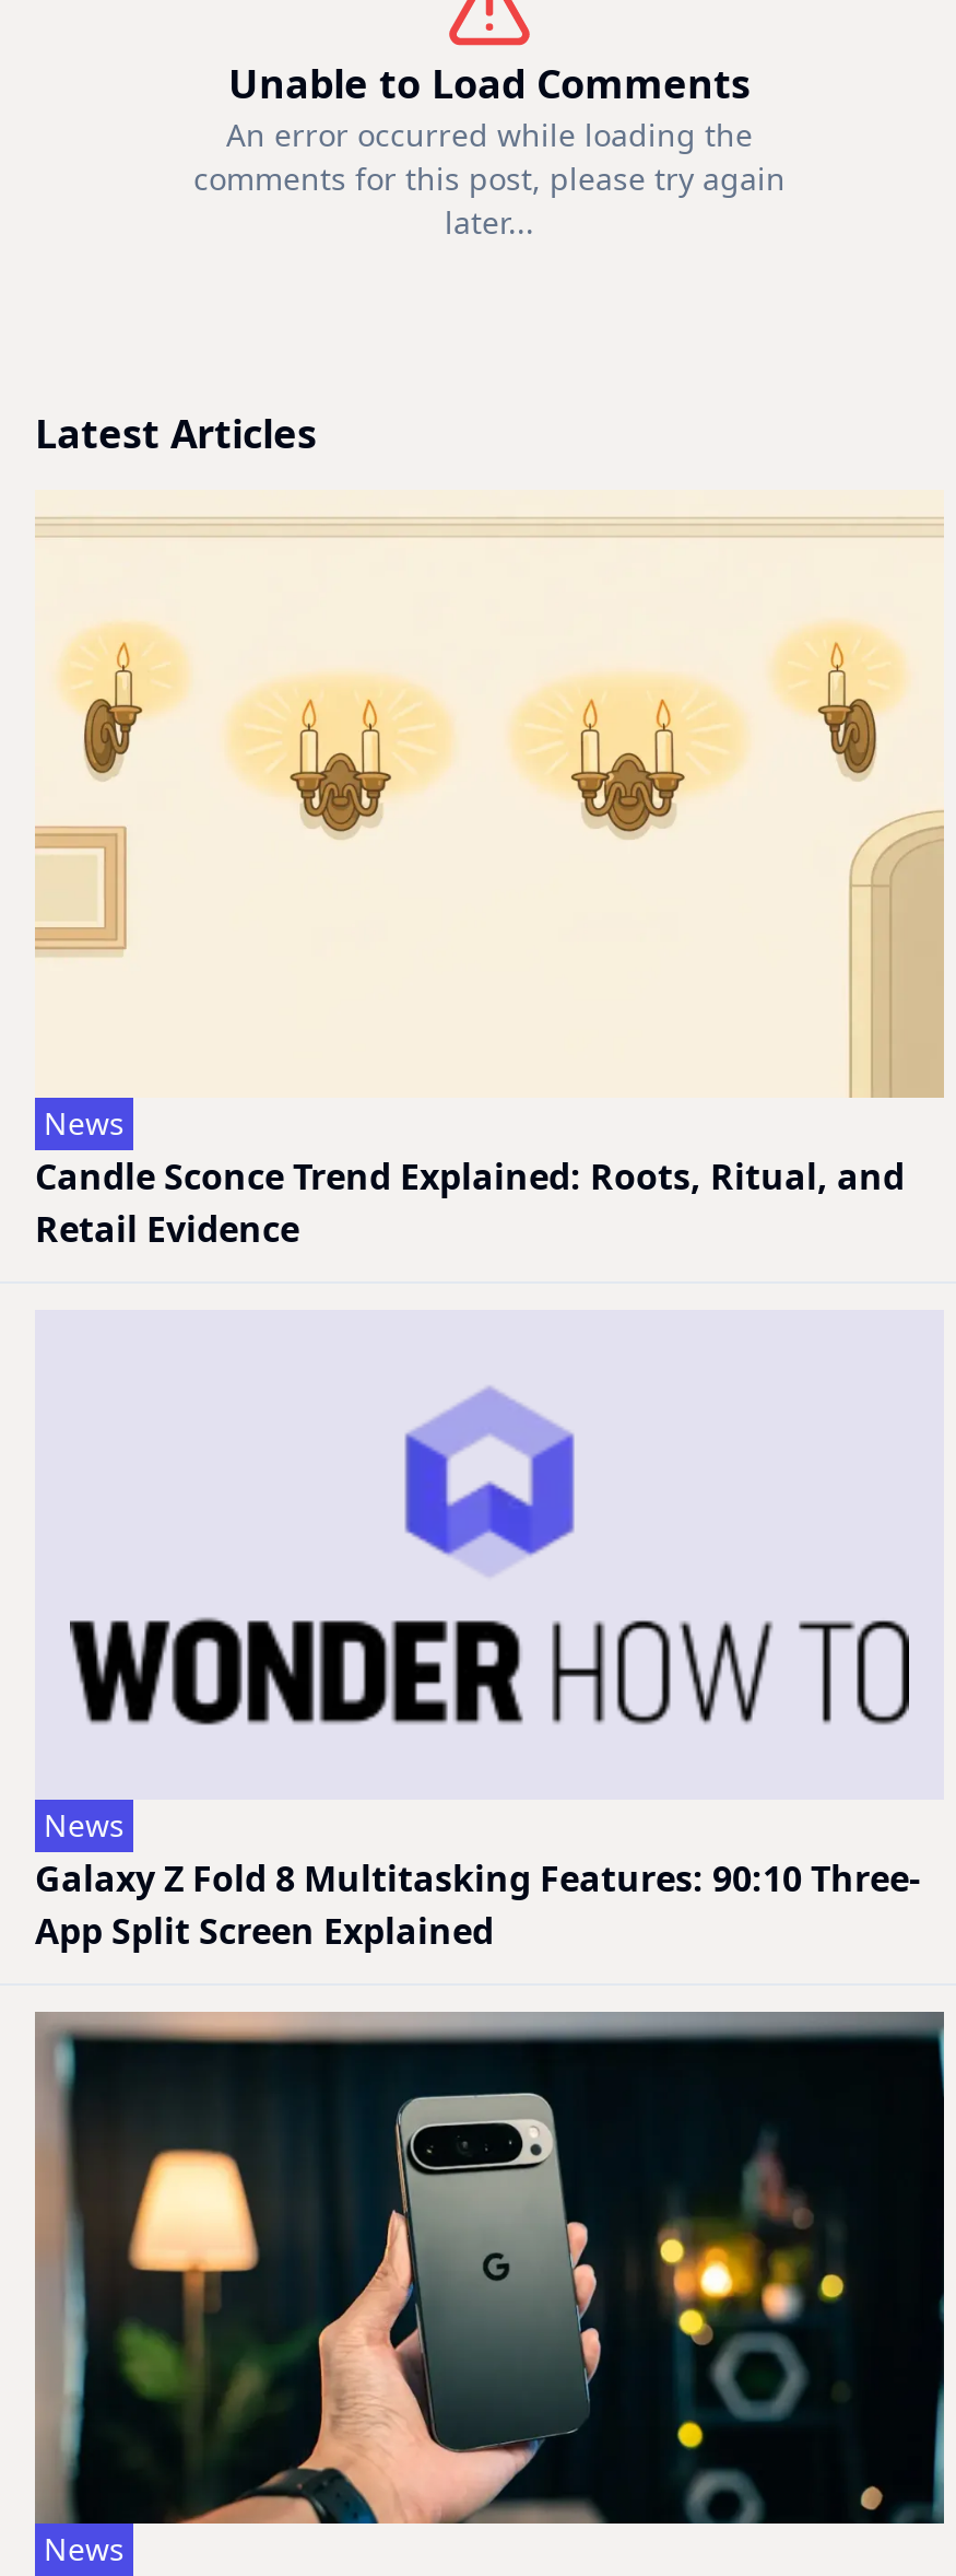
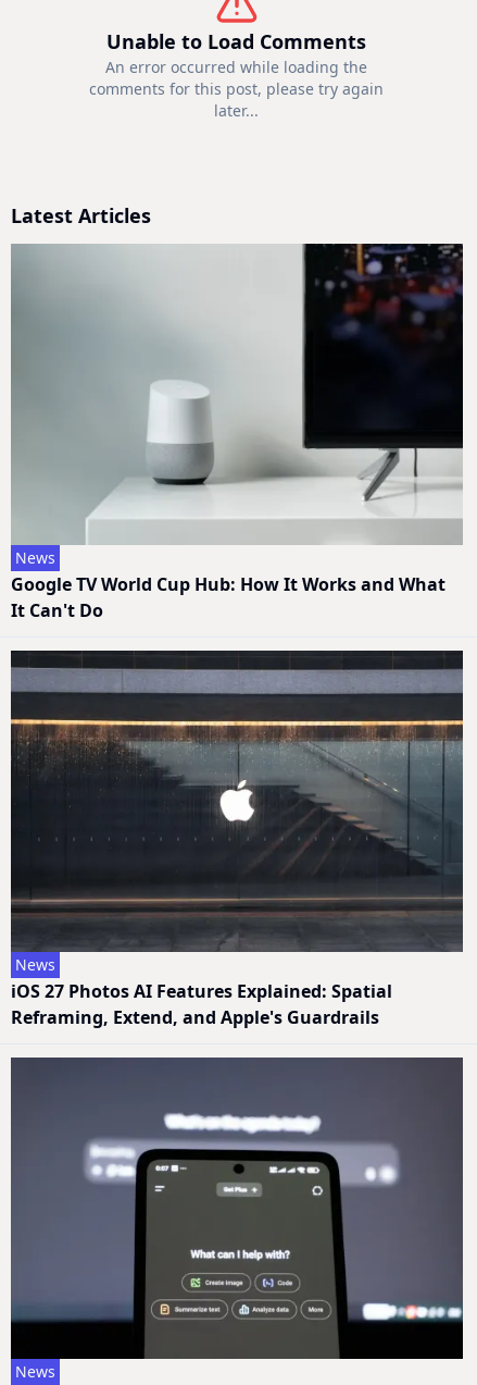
[35,490,944,1252] [image] | Candle Sconce Trend Explained: Roots, Ritual, and | Retail Evidence -> [10,243,464,623] [image] | Google TV World Cup Hub: How It Works and What | It Can't Do
[35,1308,944,1802] [image] -> [10,650,464,915] [image]
[35,1855,920,1956] Galaxy Z Fold 8 Multitasking Features: 90:10 Three- | App Split Screen Explained -> [11,979,392,1029] iOS 27 Photos AI Features Explained: Spatial | Reframing, Extend, and Apple's Guardrails
[35,2012,944,2526] [image] -> [10,1059,464,1360] [image]

